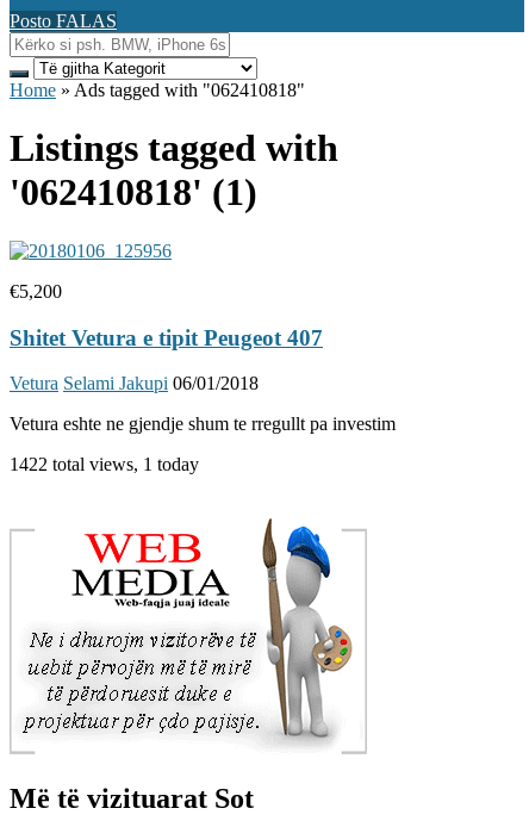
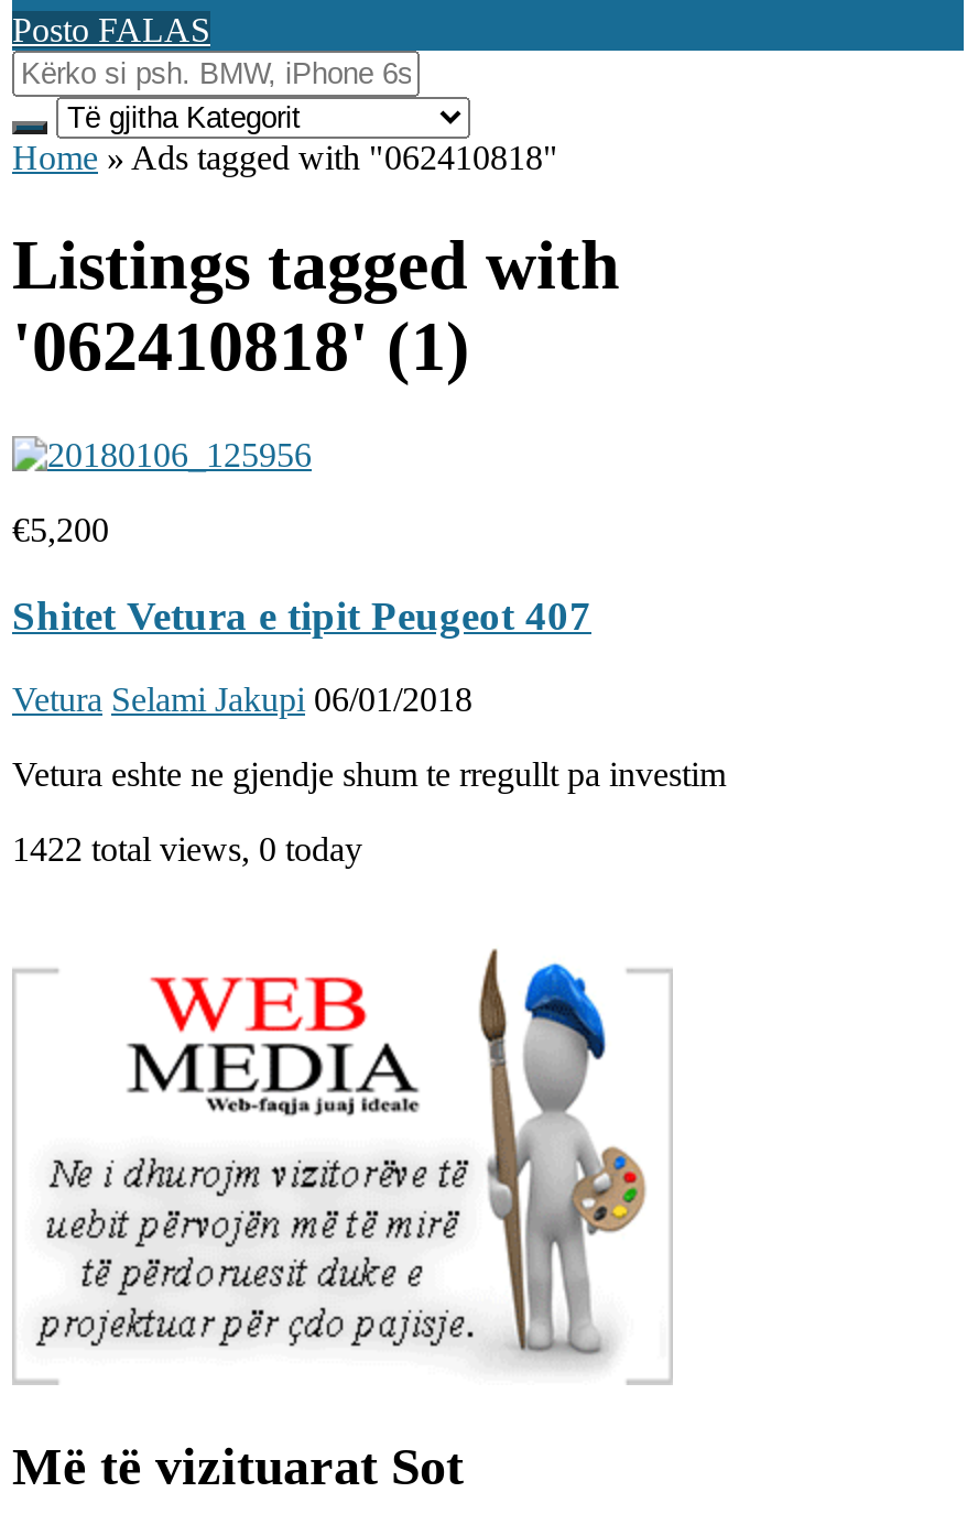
[10,454,199,475] 1422 total views, 1 today -> [12,831,362,868] 1422 total views, 0 today

